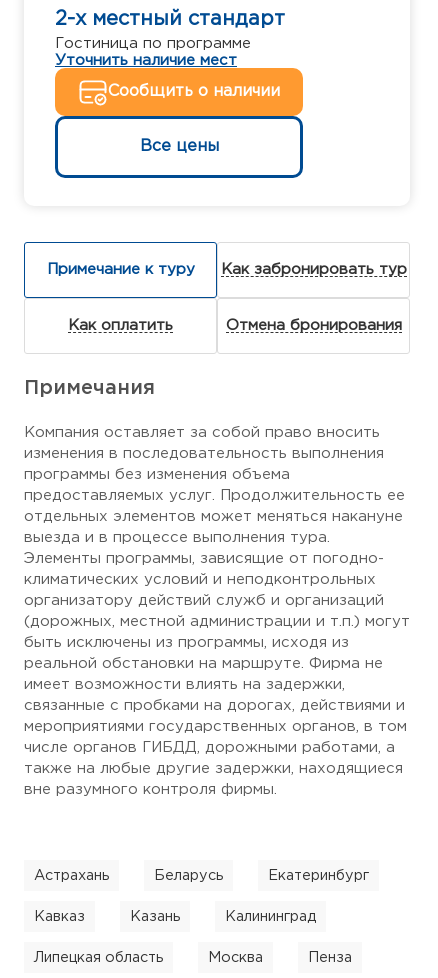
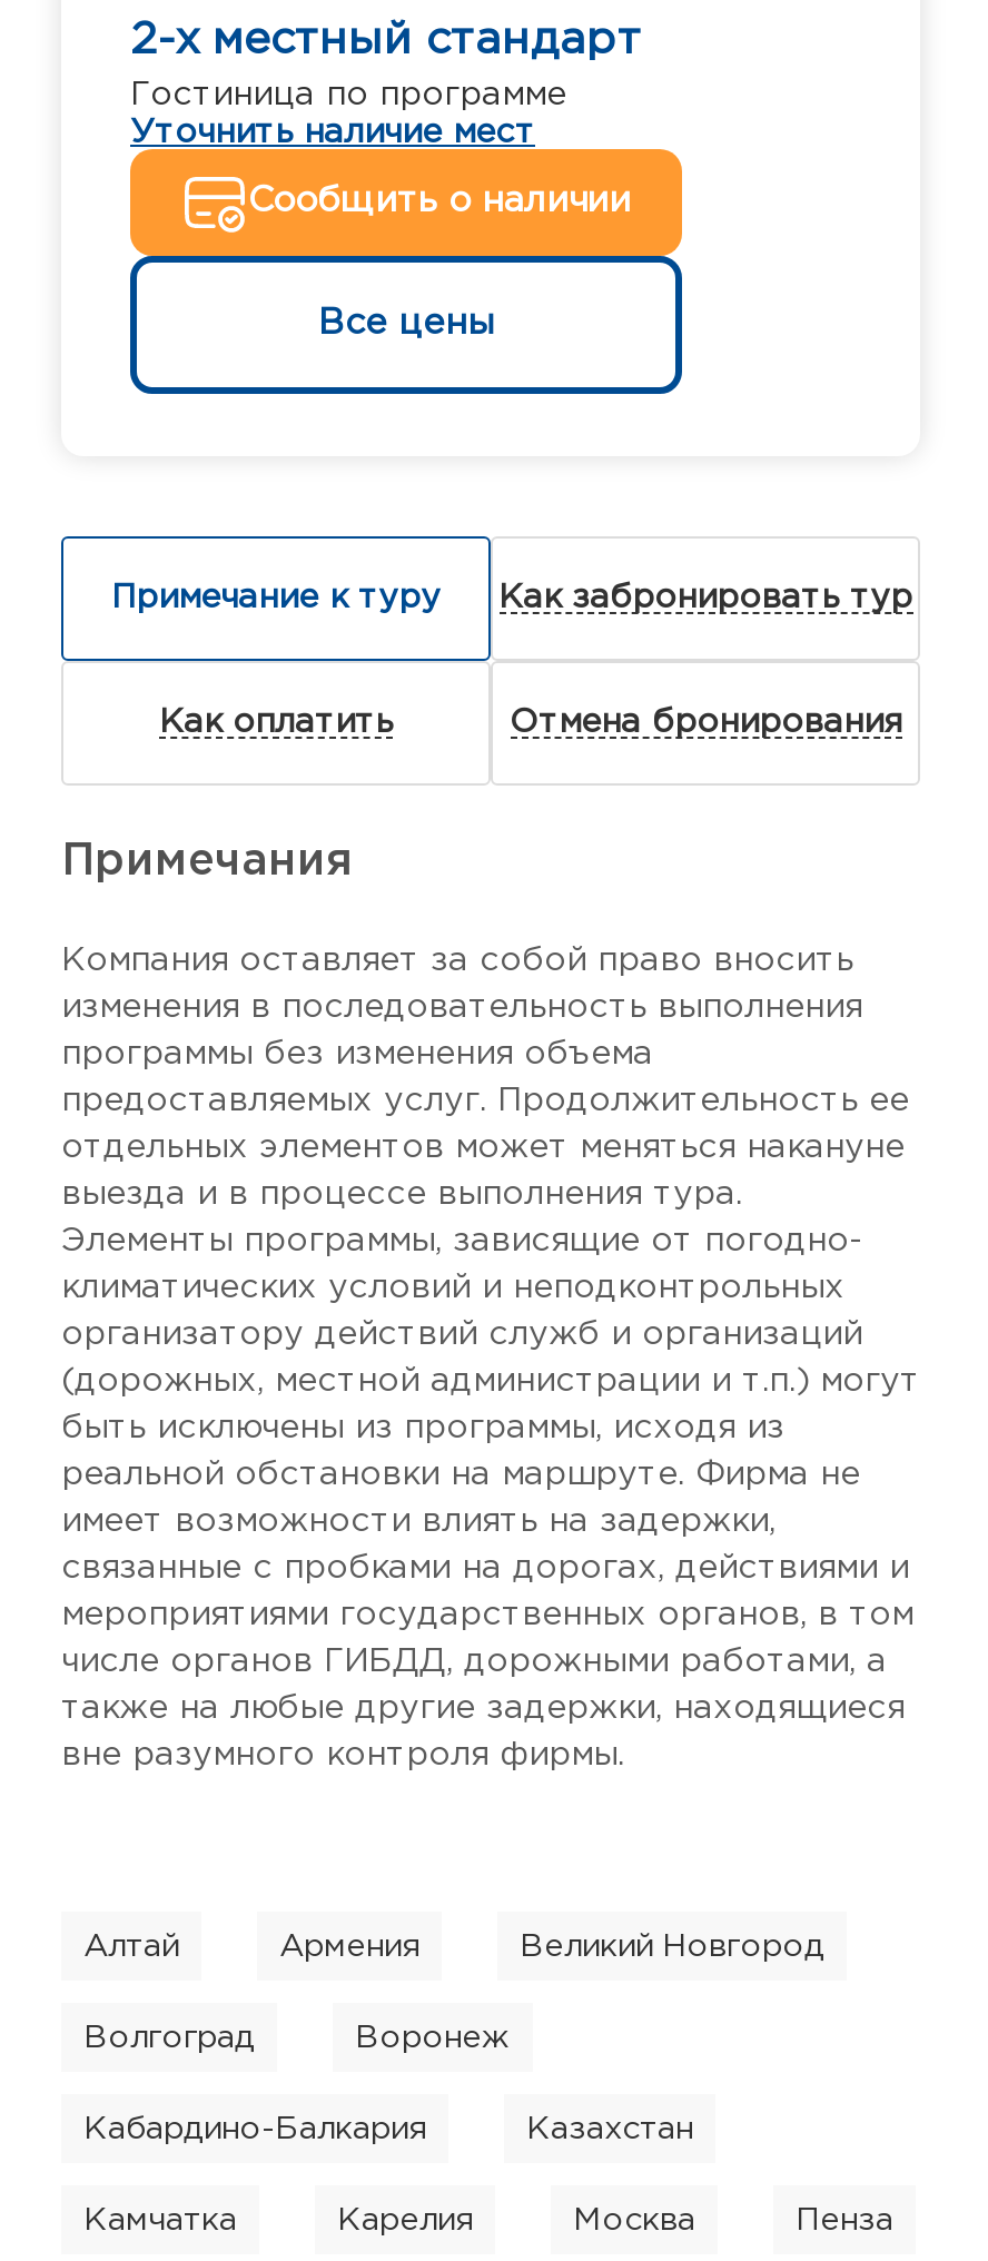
[34,869,369,964] Астрахань | Беларусь | Екатеринбург | Кавказ | Казань | Калининград | Липецкая область -> [83,1932,824,2235] Алтай | Армения | Великий Новгород | Волгоград | Воронеж | Кабардино-Балкария | Казахстан | Камчатка | Карелия

